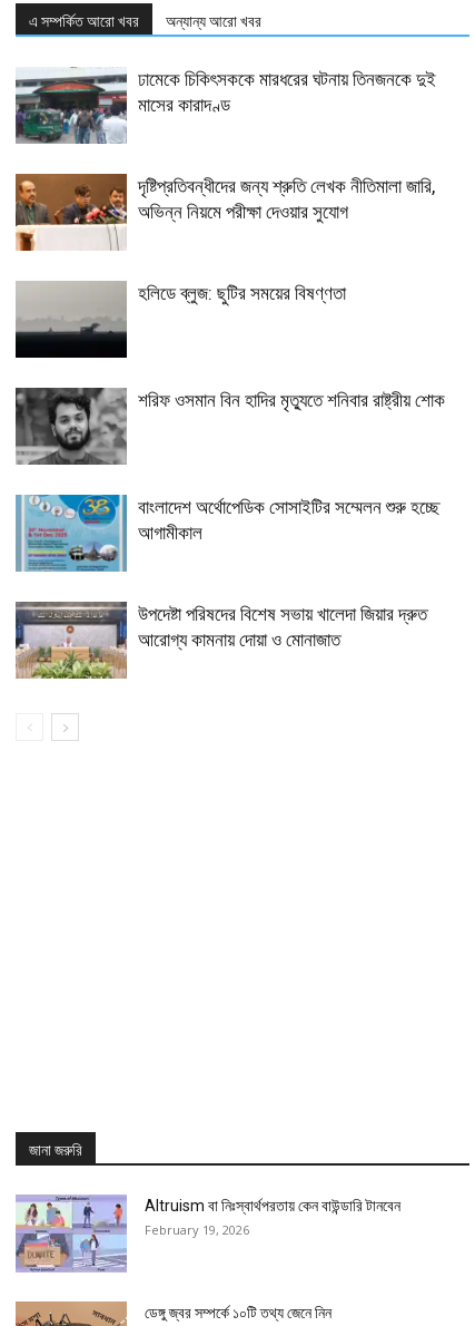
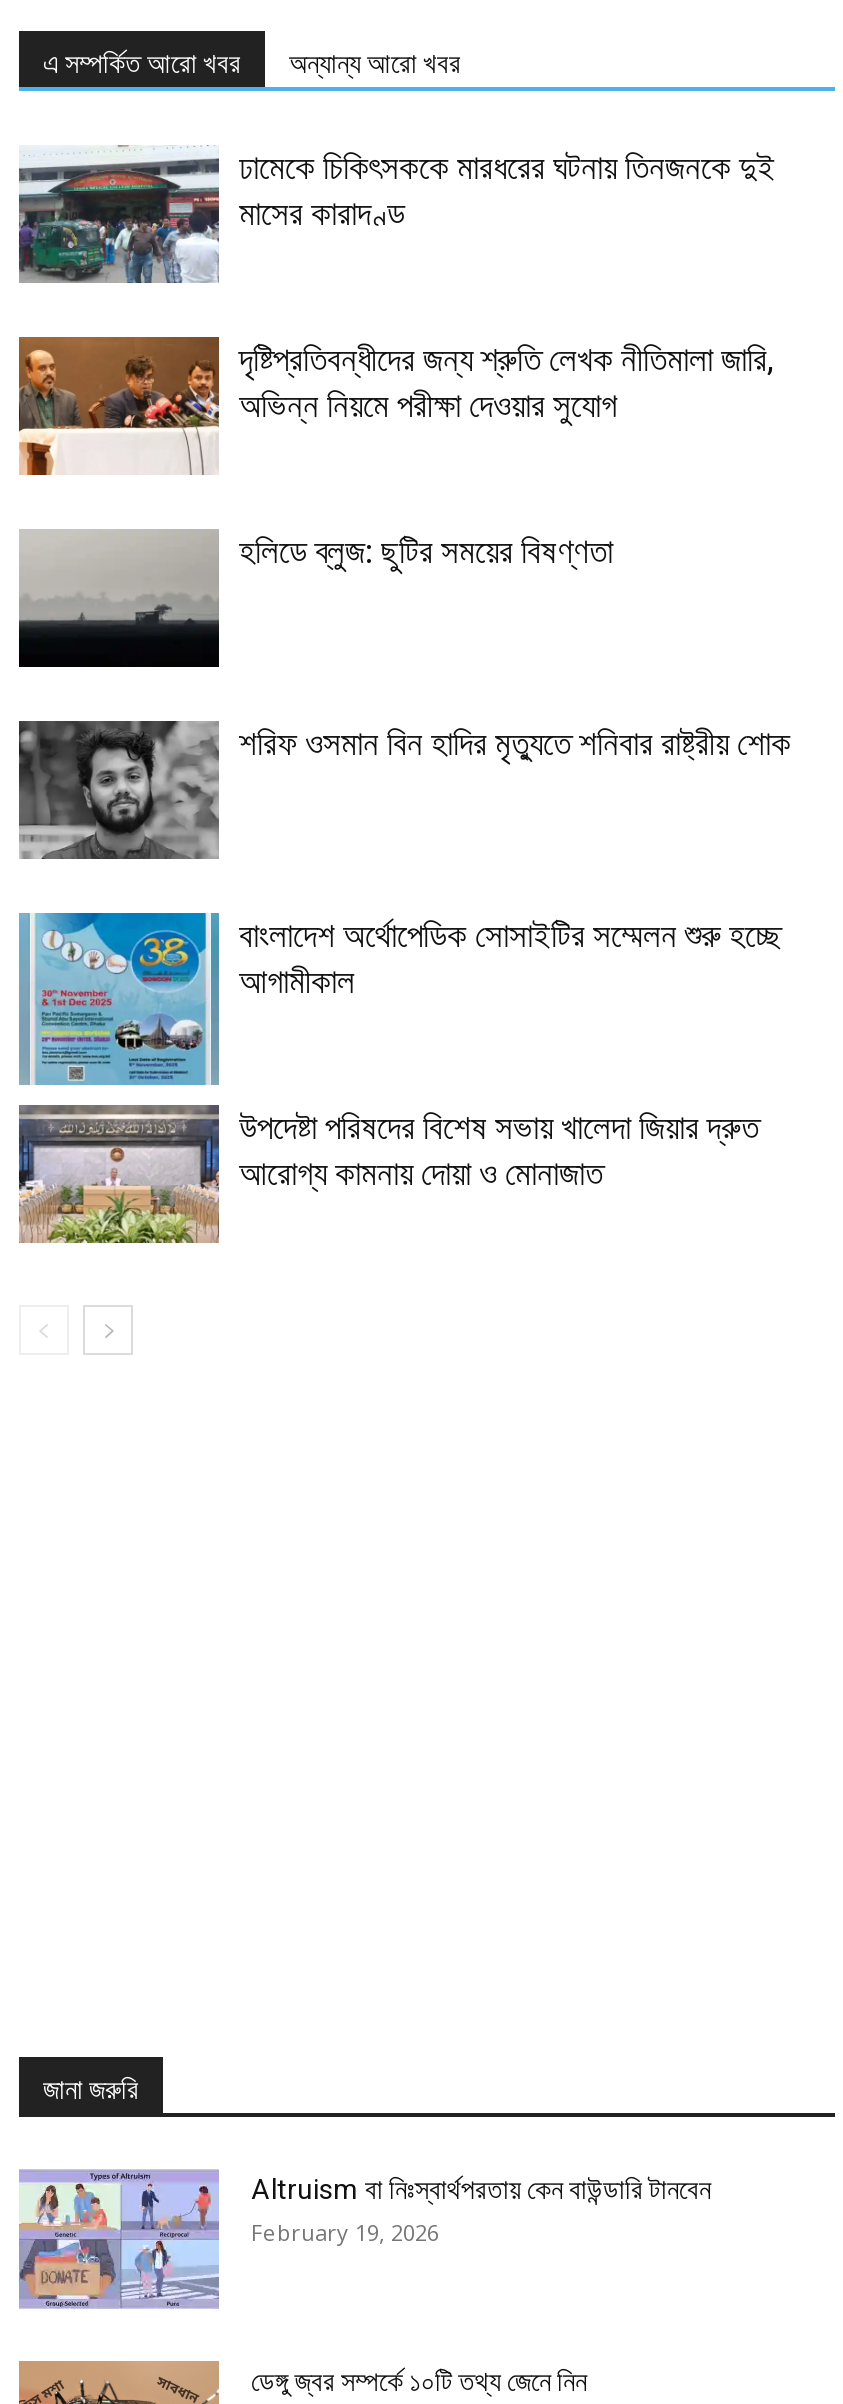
[16,494,127,592] [image] -> [17,910,221,1088] [image]

